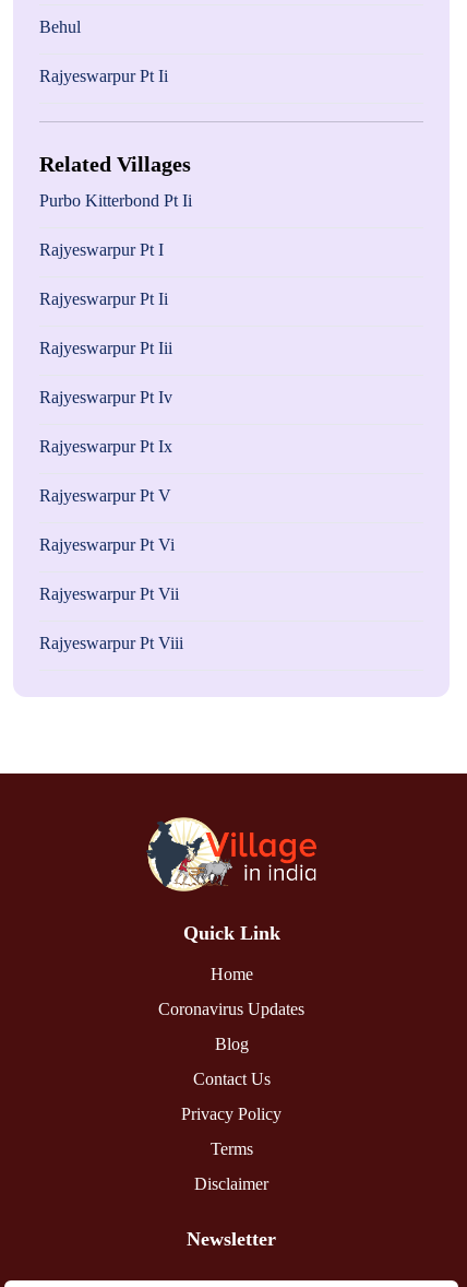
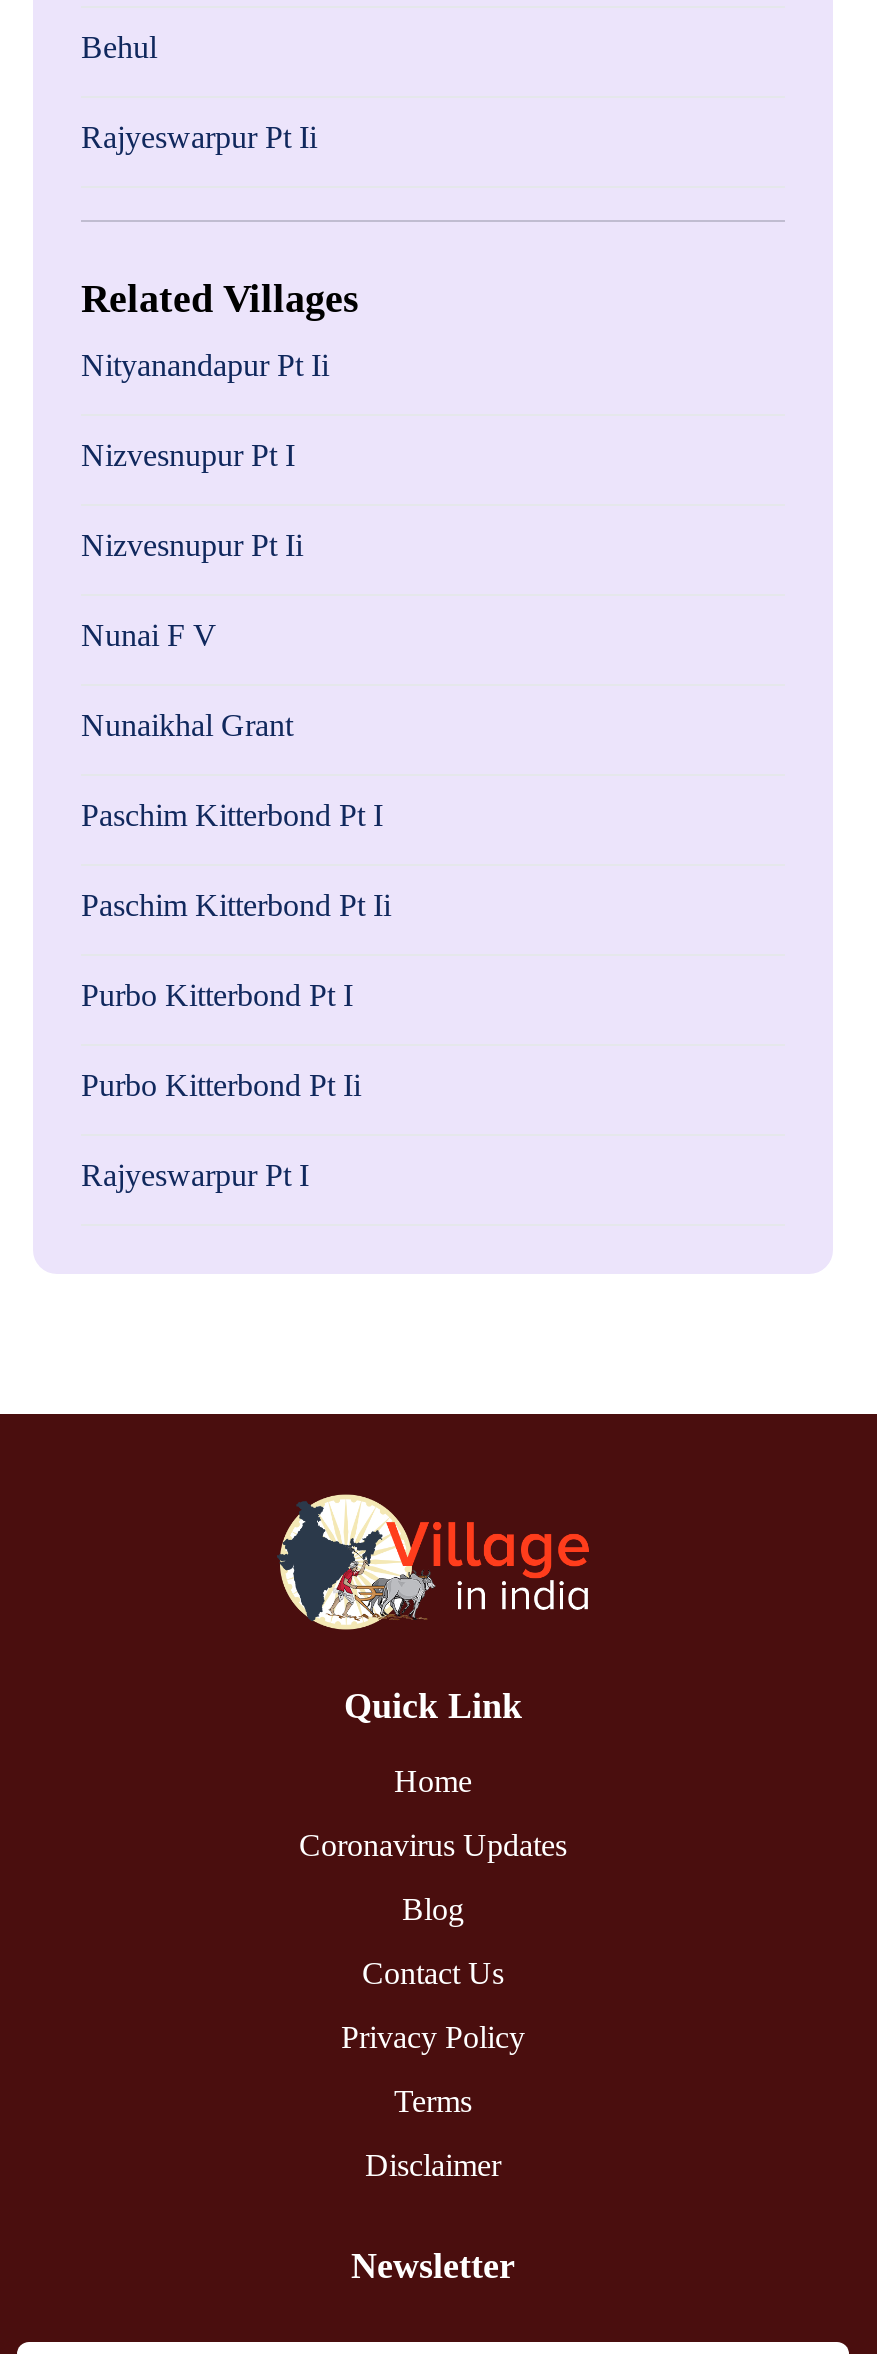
none -> [81,348,391,1012] Nityanandapur Pt Ii | Nizvesnupur Pt I | Nizvesnupur Pt Ii | Nunai F V | Nunaikhal Grant | Paschim Kitterbond Pt I | Paschim Kitterbond Pt Ii | Purbo Kitterbond Pt I
moved [39,191,192,259] -> [81,1068,361,1192]: Purbo Kitterbond Pt Ii | Rajyeswarpur Pt I
[39,290,183,652] Rajyeswarpur Pt Ii | Rajyeswarpur Pt Iii | Rajyeswarpur Pt Iv | Rajyeswarpur Pt Ix | Rajyeswarpur Pt V | Rajyeswarpur Pt Vi | Rajyeswarpur Pt Vii | Rajyeswarpur Pt Viii -> none

